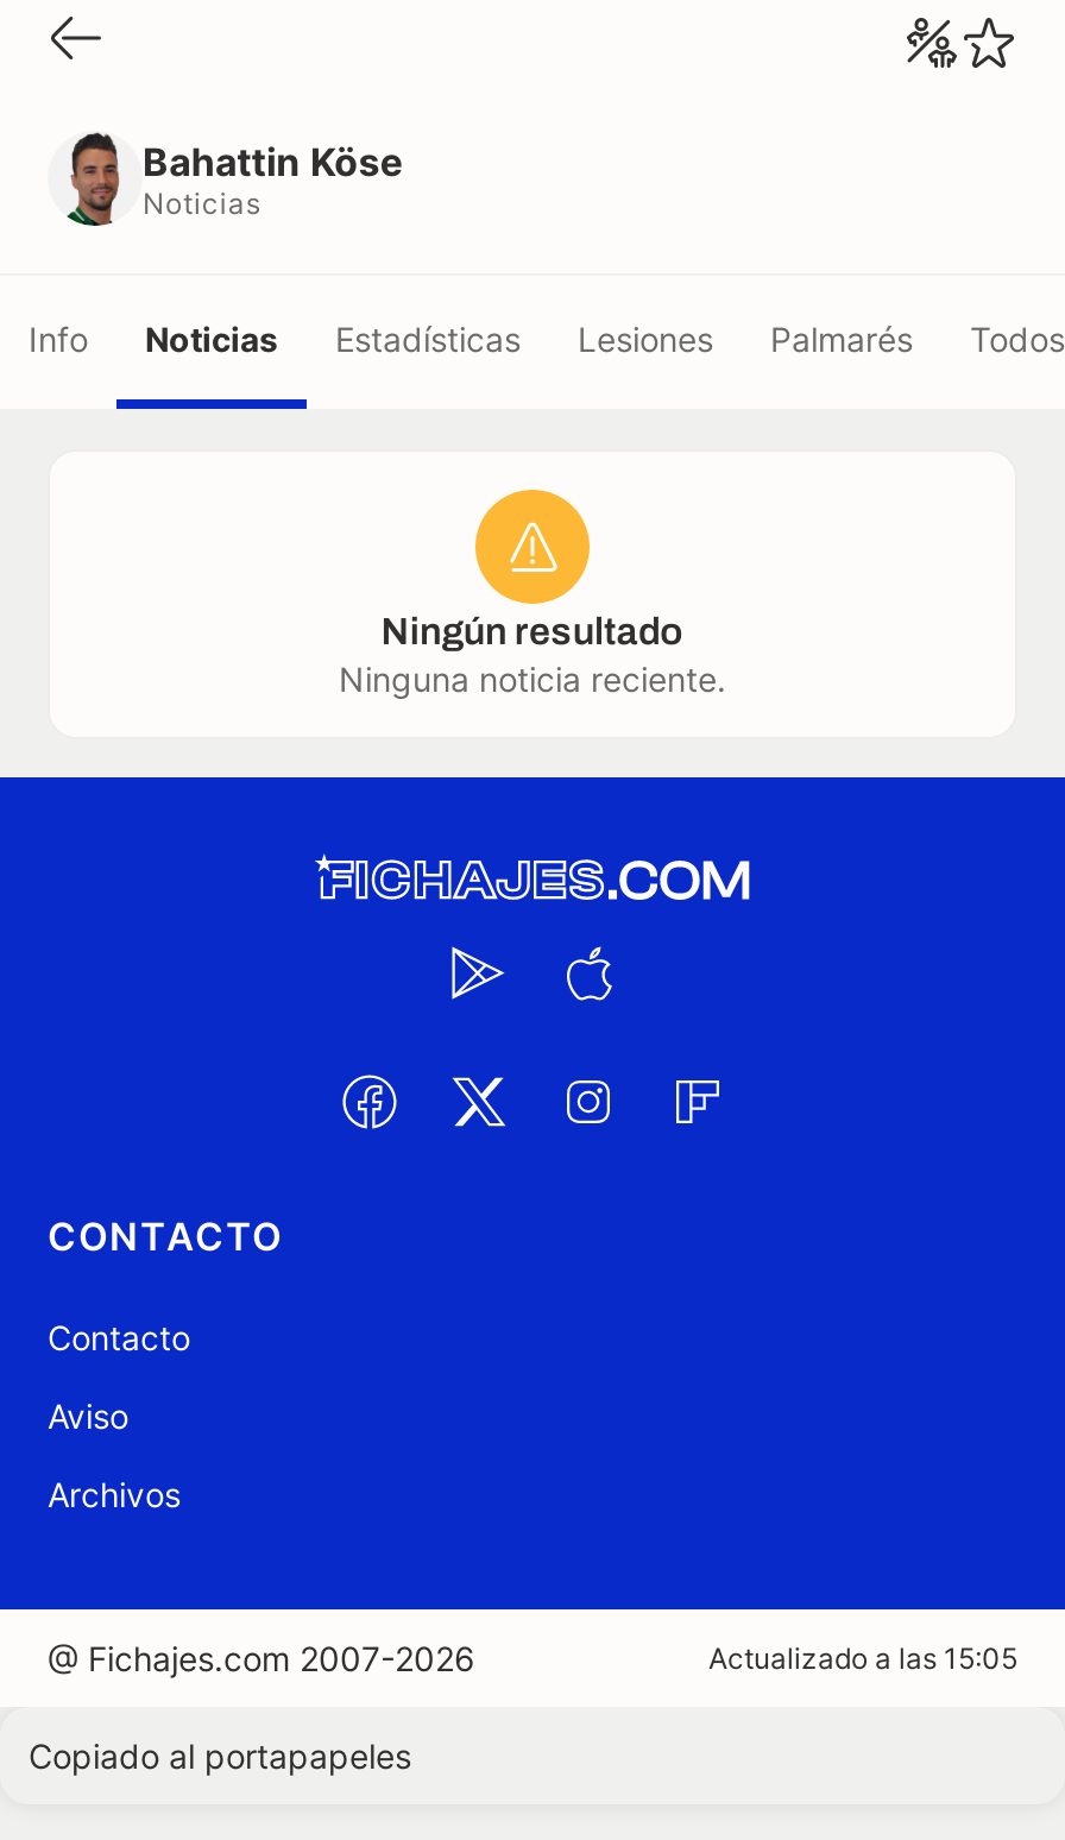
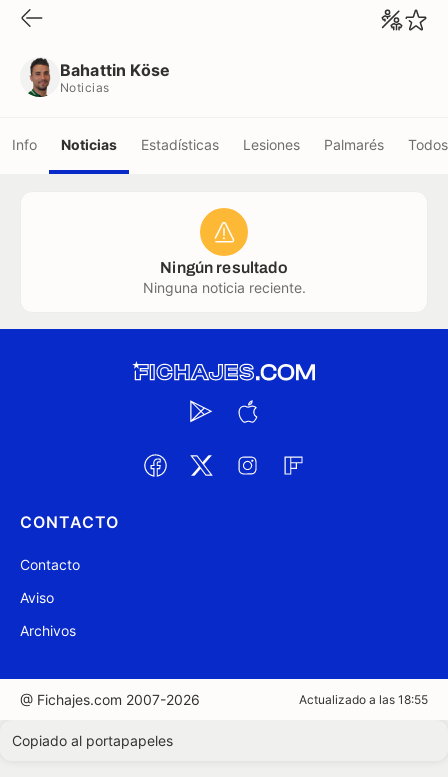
[708,1640,1017,1676] Actualizado a las 15:05 -> [299,692,428,707] Actualizado a las 18:55

